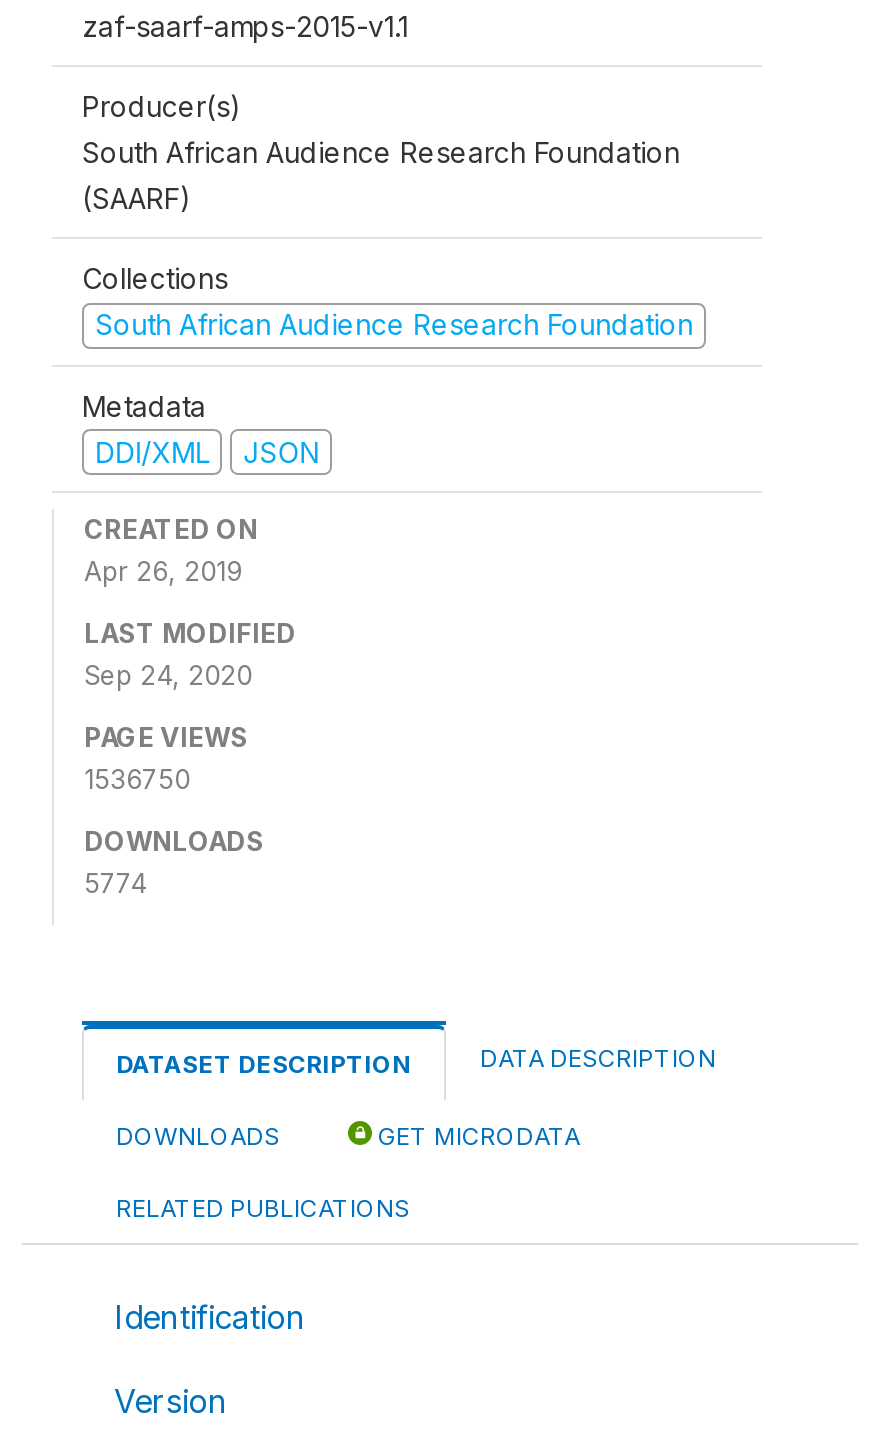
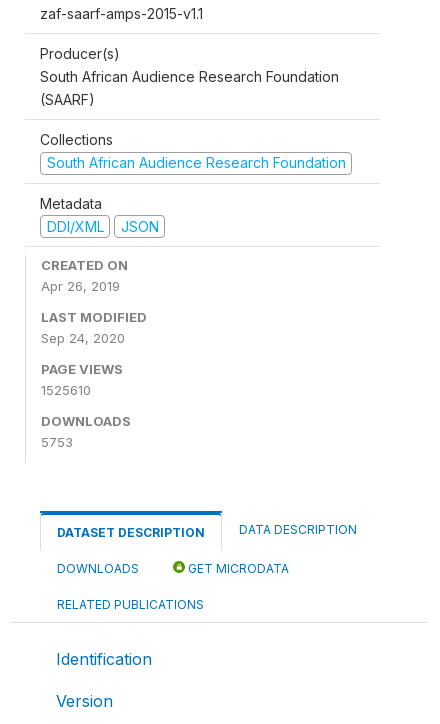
[84,763,190,795] 1536750 -> [41,382,91,398] 1525610
[84,867,146,899] 5774 -> [41,434,73,450] 5753

